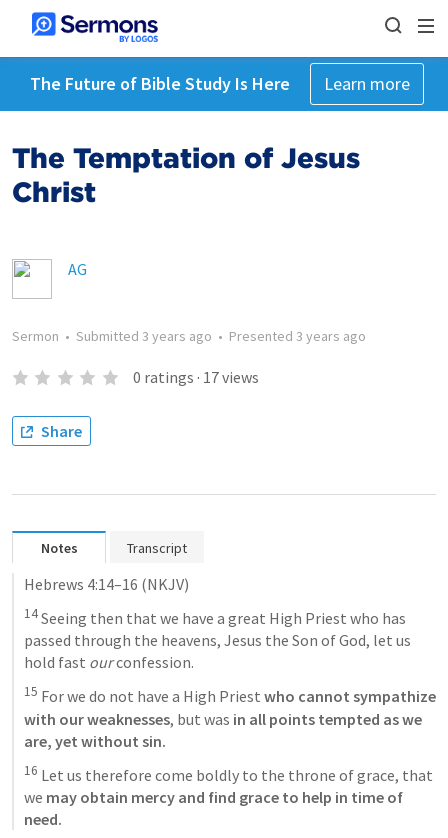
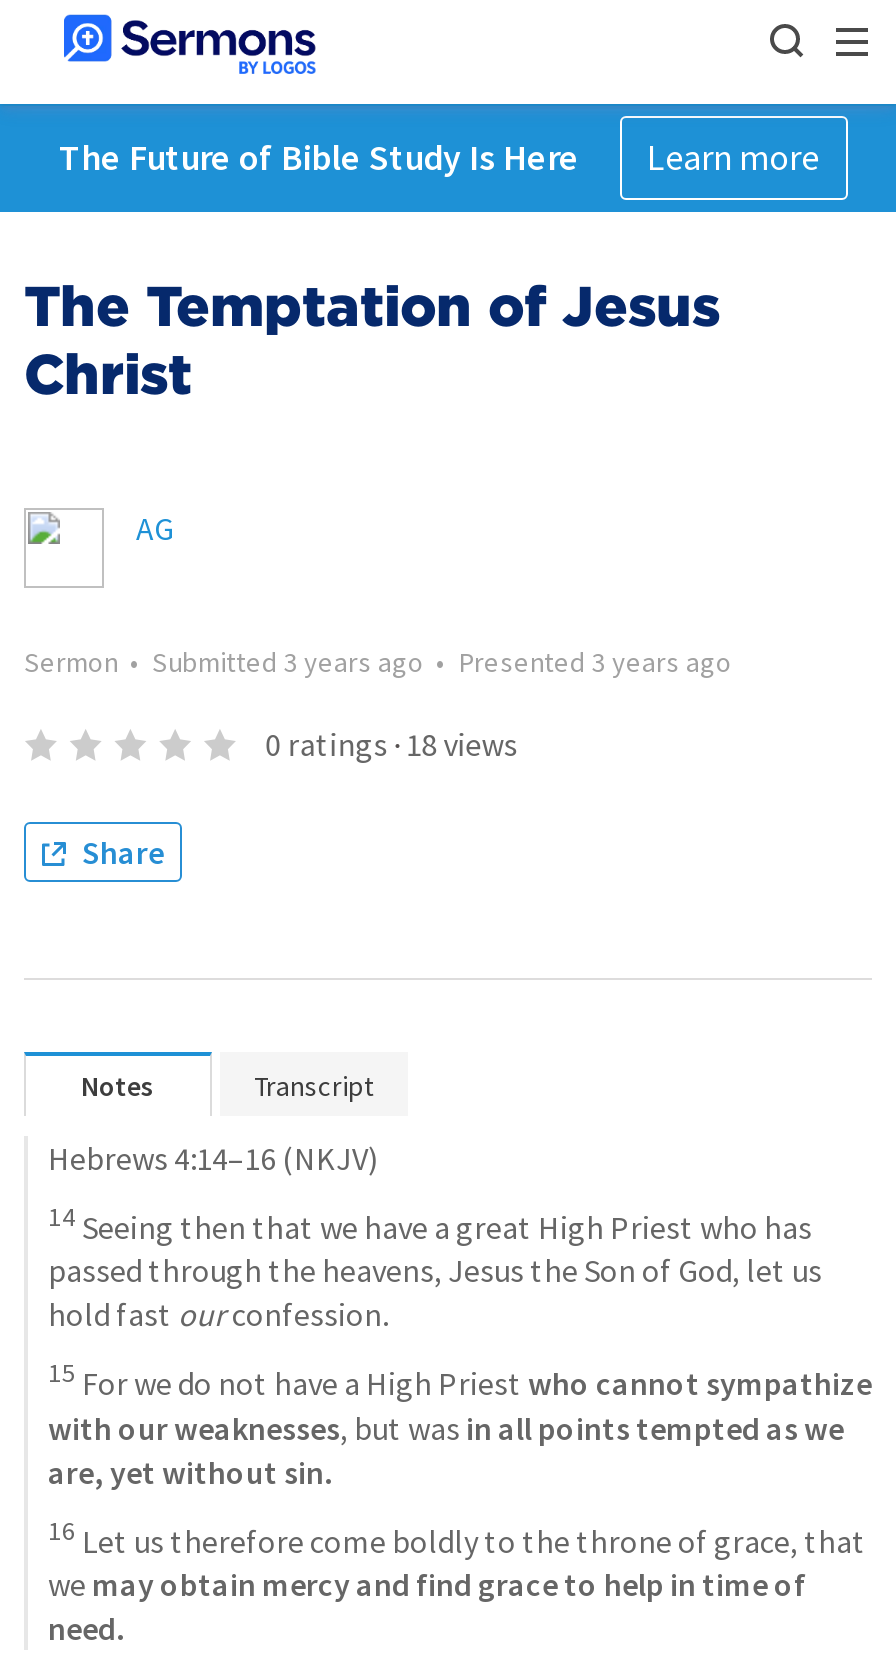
[133,367,259,387] 0 ratings · 17 views -> [265,724,517,764] 0 ratings · 18 views

